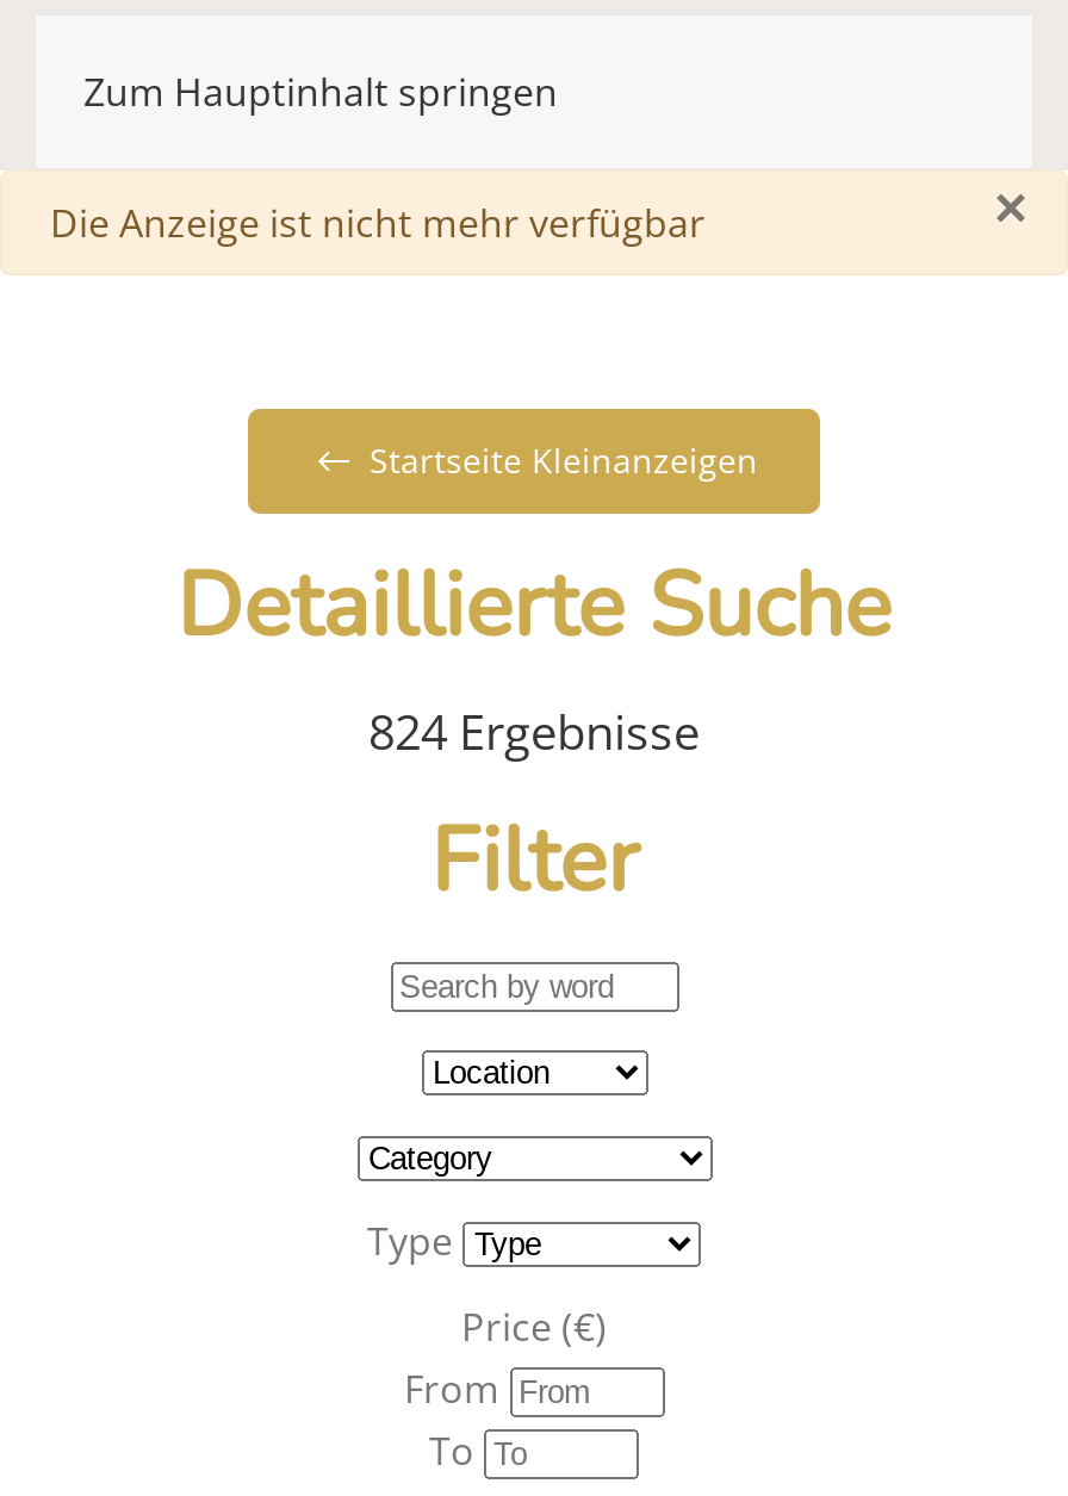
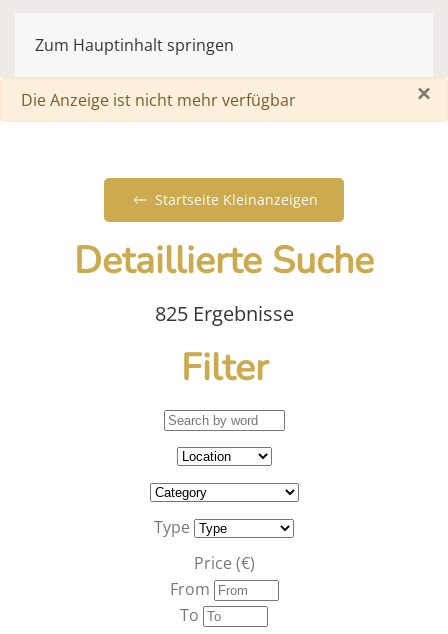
[368,700,700,764] 824 Ergebnisse -> [154,300,293,327] 825 Ergebnisse

